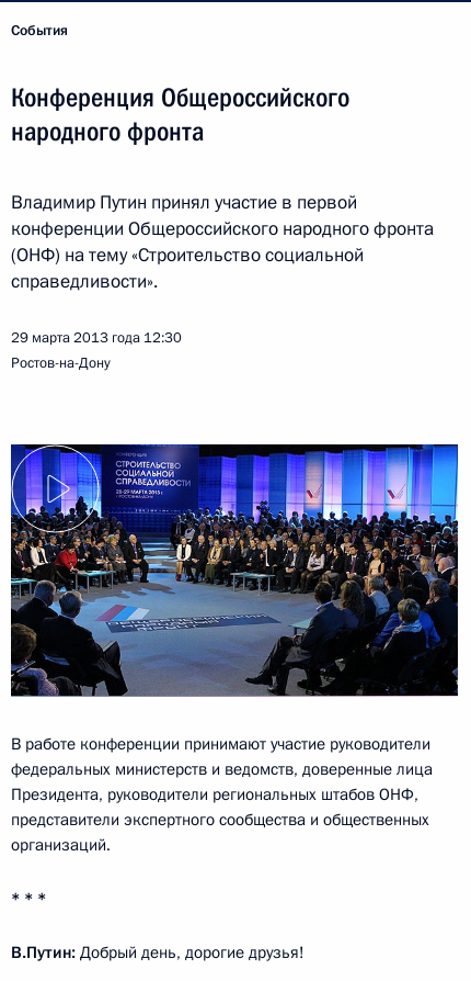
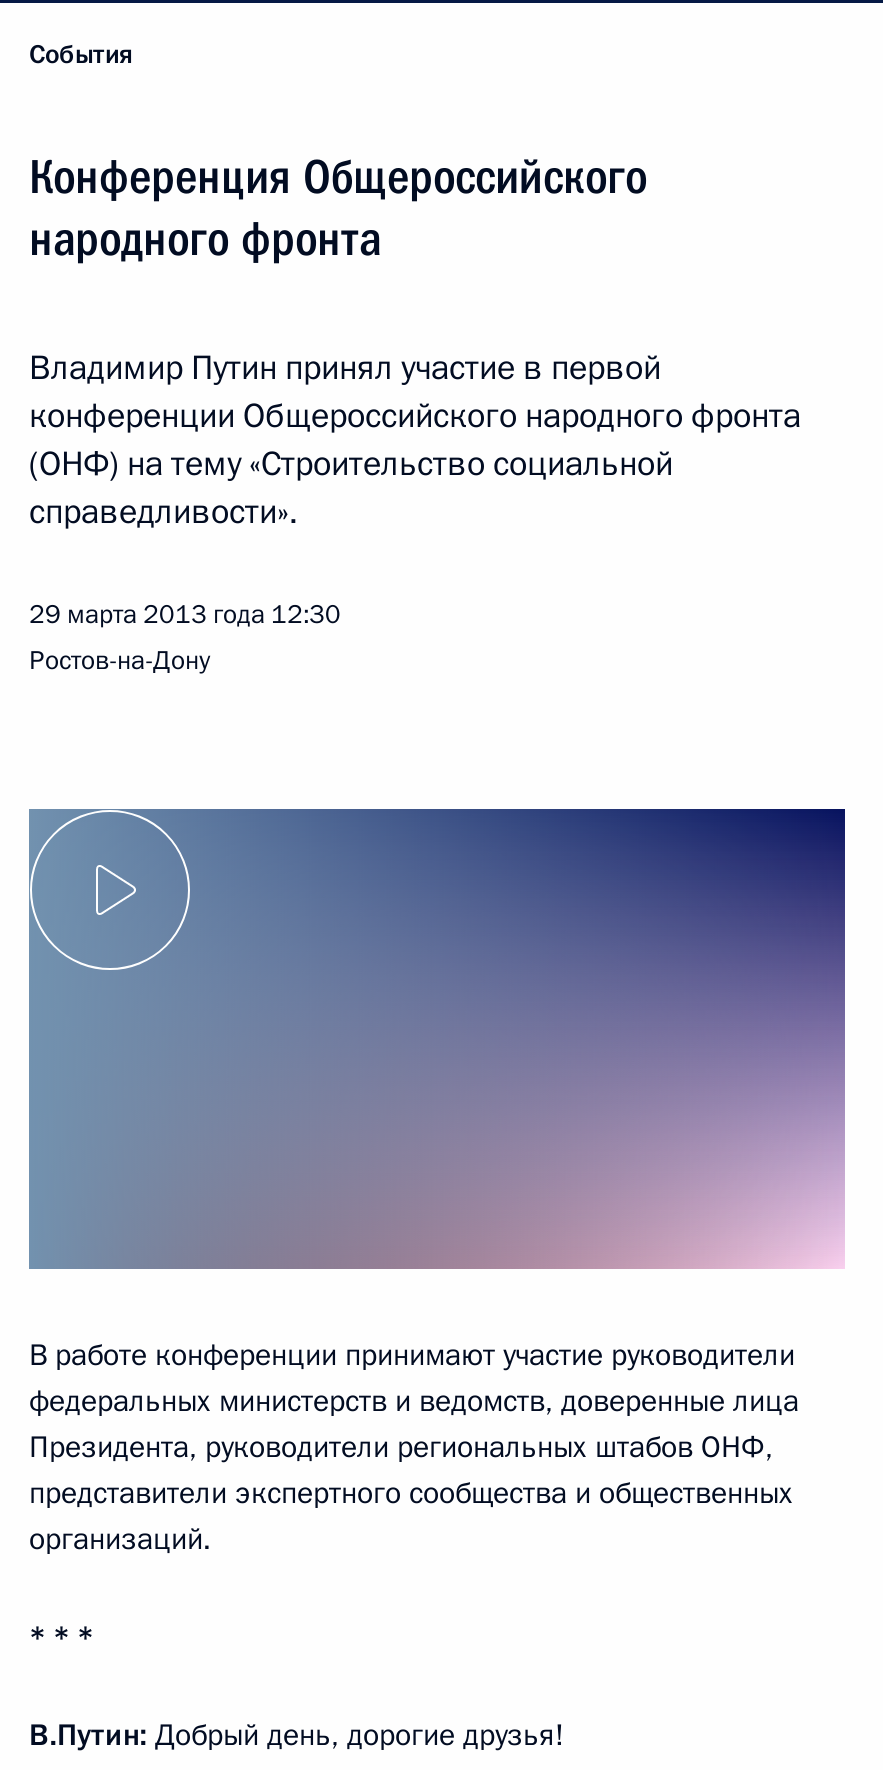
[10,443,459,697] [image] -> [27,807,847,1269] [image]

